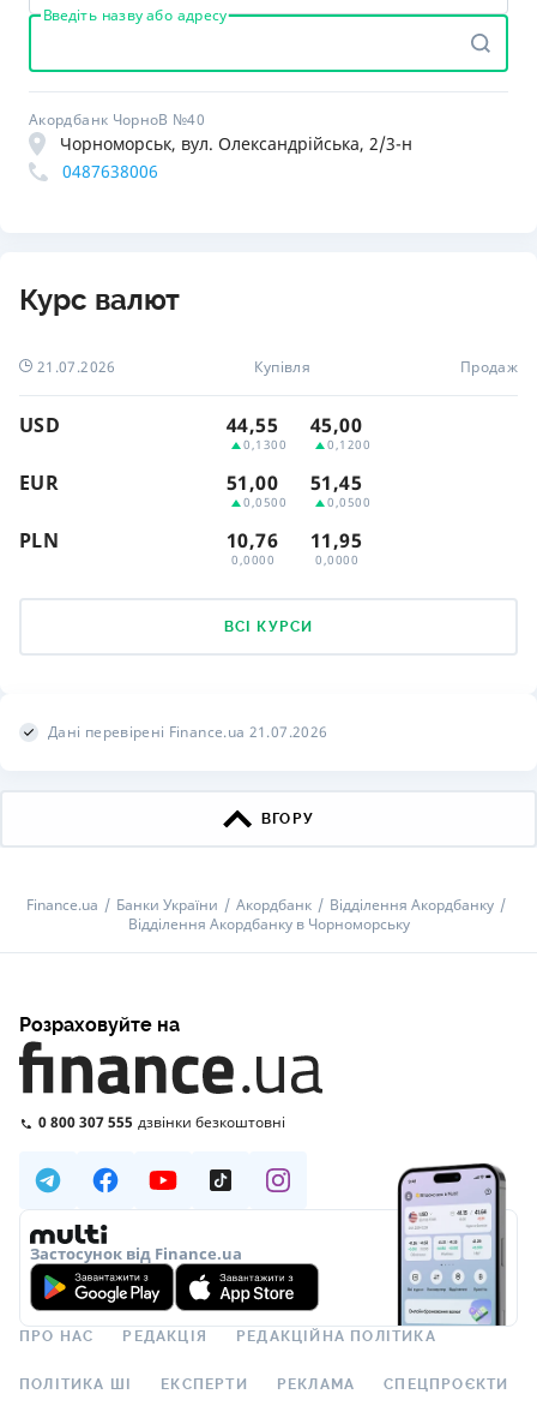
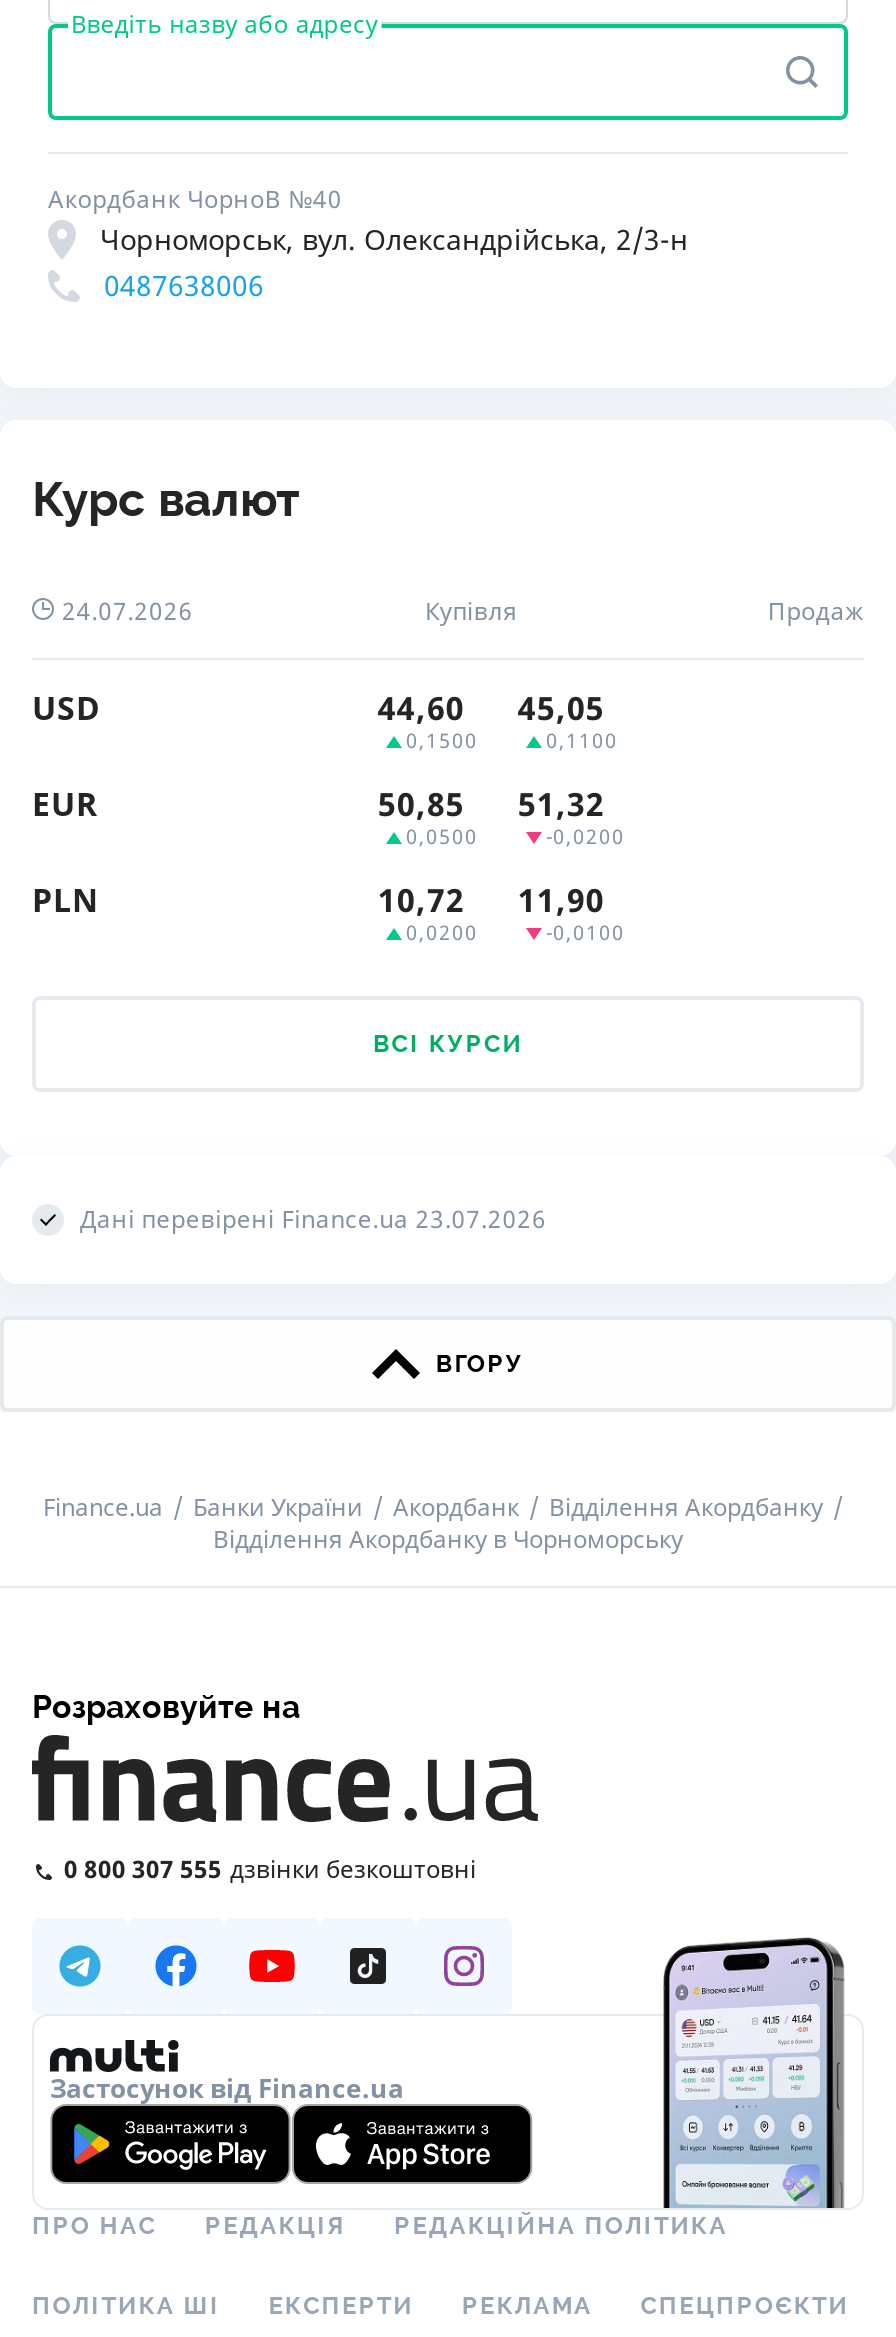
[37,357,116,377] 21.07.2026 -> [62,594,193,628] 24.07.2026
[227,412,279,438] 44,55 -> [378,686,465,730] 44,60
[310,412,362,438] 45,00 -> [518,686,605,730] 45,05
[243,436,286,453] 0,1300 -> [406,726,478,754] 0,1500
[327,436,370,453] 0,1200 -> [546,726,618,754] 0,1100
[227,469,279,496] 51,00 -> [378,782,465,826] 50,85
[310,469,362,496] 51,45 -> [518,782,605,826] 51,32
[327,493,370,510] 0,0500 -> [546,822,625,850] -0,0200
[227,527,279,554] 10,76 -> [378,878,465,922] 10,72
[310,527,362,554] 11,95 -> [518,878,605,922] 11,90
[231,551,274,568] 0,0000 -> [406,918,478,946] 0,0200
[315,551,358,568] 0,0000 -> [546,918,625,946] -0,0100
[48,722,328,742] Дані перевірені Finance.ua 21.07.2026 -> [80,1202,547,1236] Дані перевірені Finance.ua 23.07.2026

